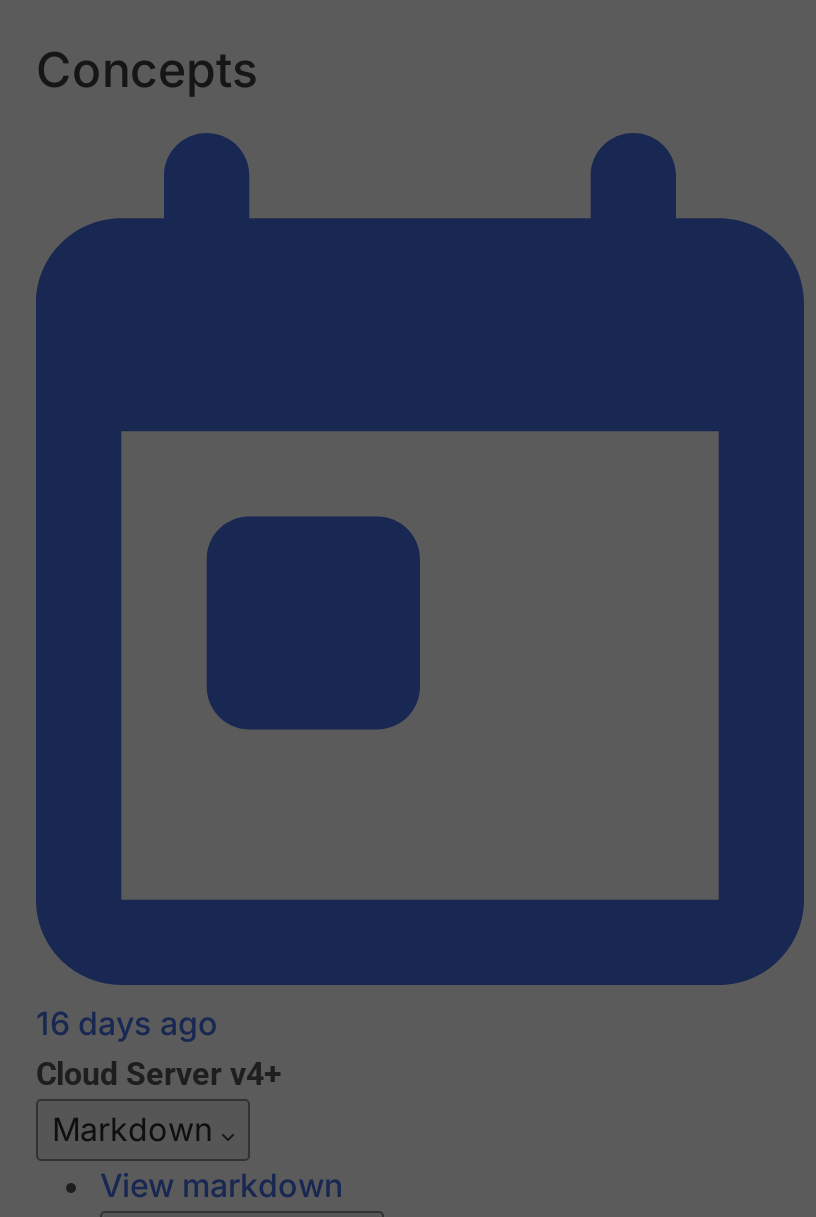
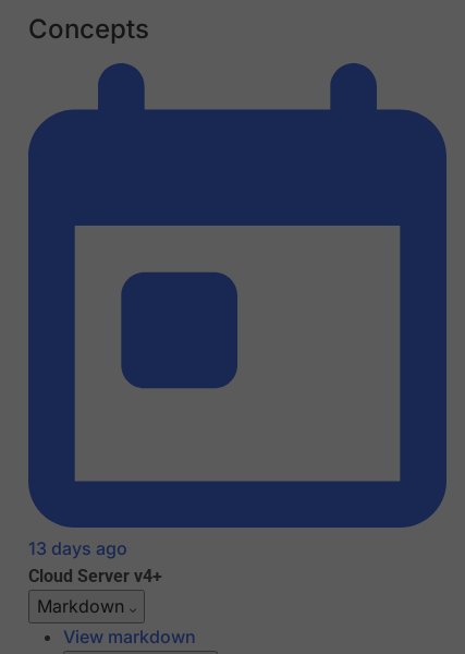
[36,1004,218,1044] 16 days ago -> [28,538,127,560] 13 days ago

